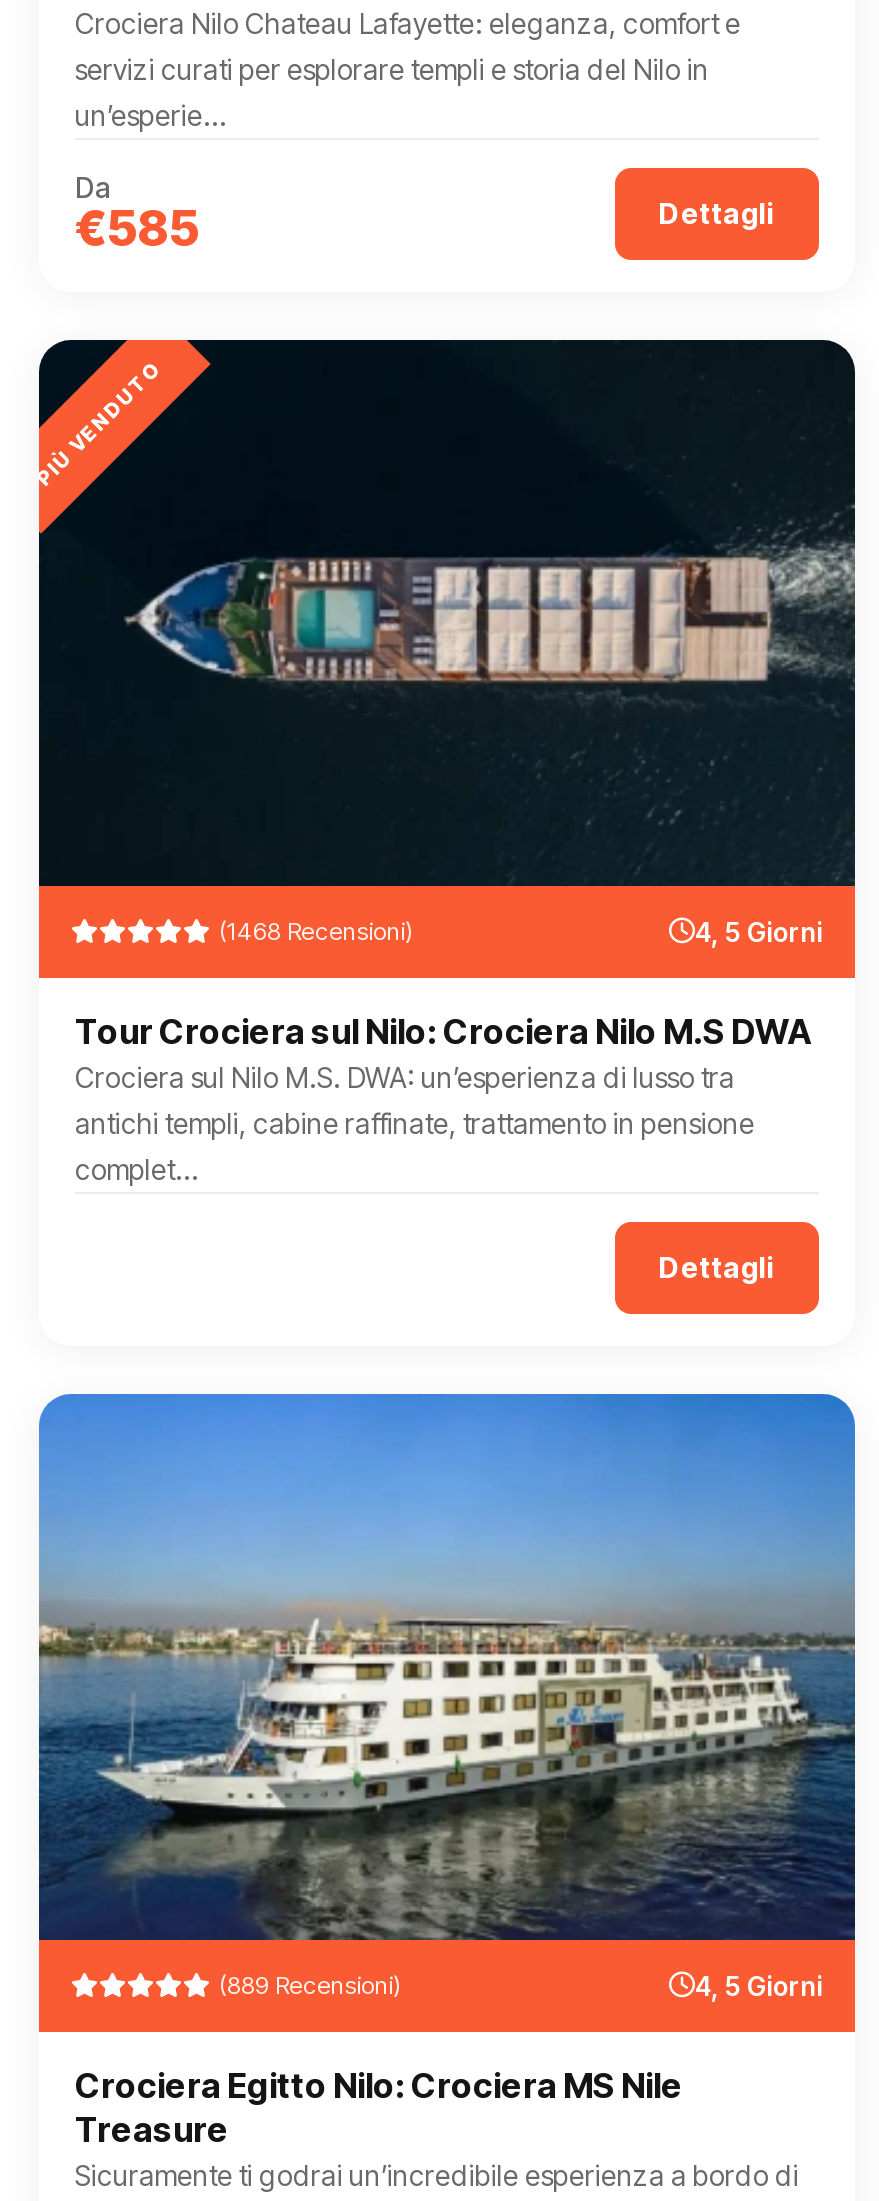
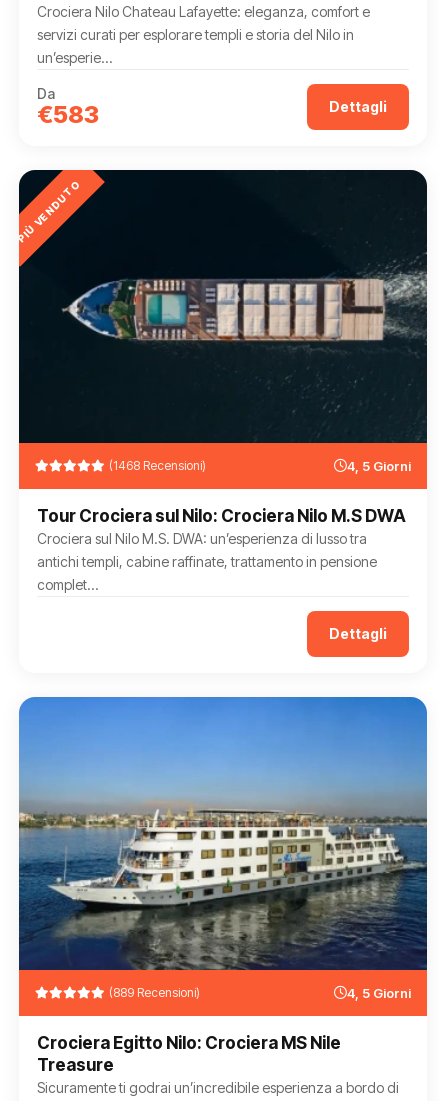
[75,199,199,257] €585 -> [37,99,99,128] €583

